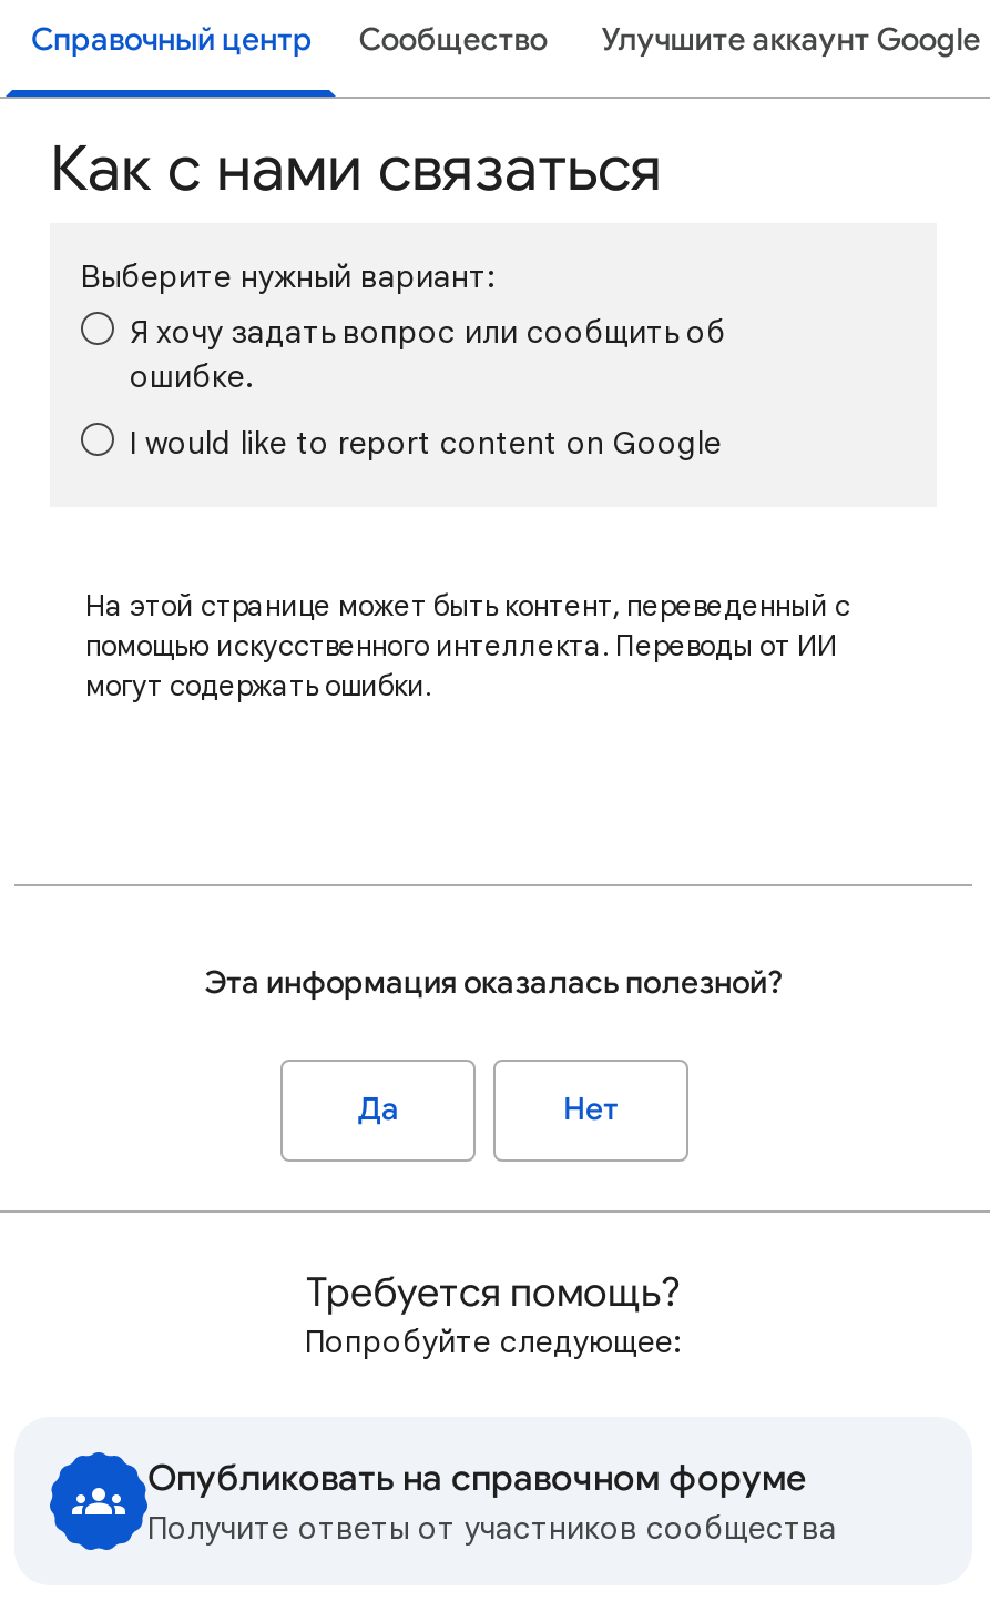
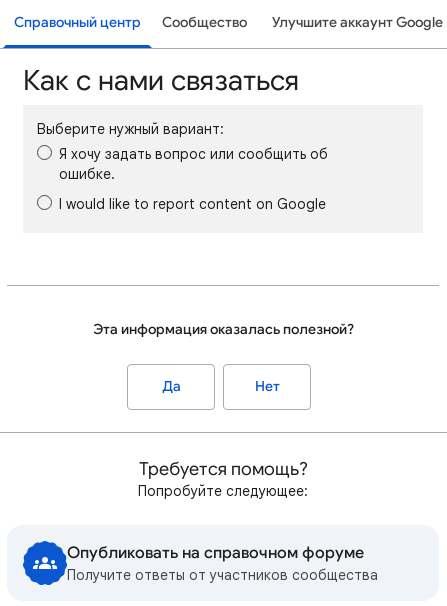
[85,587,850,705] На этой странице может быть контент, переведенный с | помощью искусственного интеллекта. Переводы от ИИ | могут содержать ошибки. -> none

